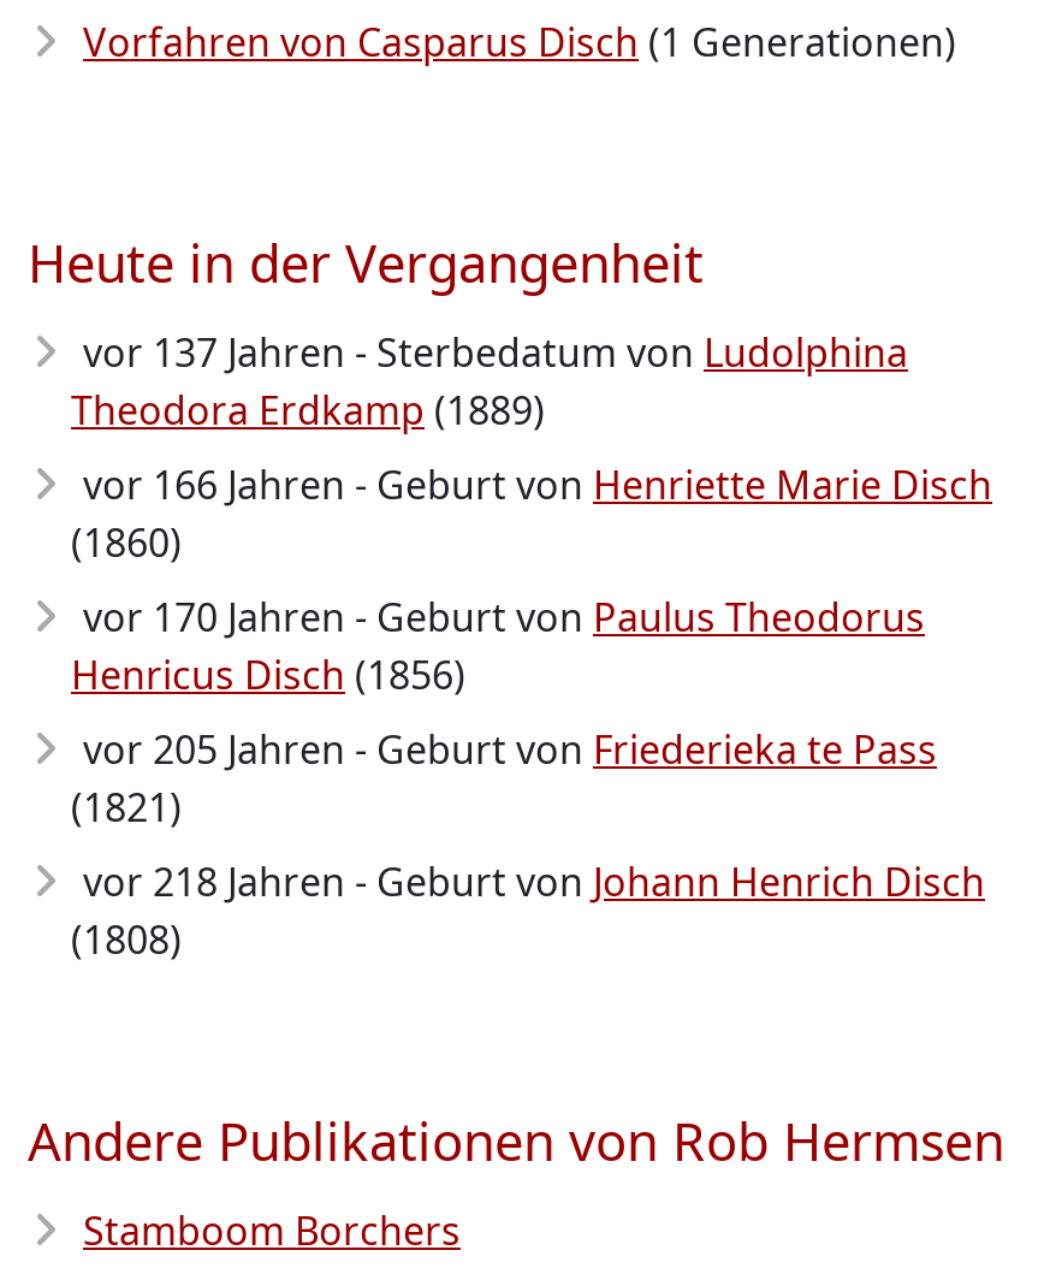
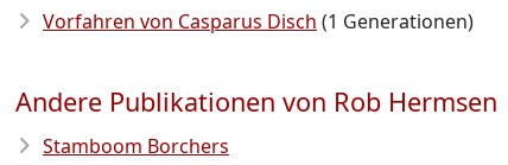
[28,227,992,966] Heute in der Vergangenheit | vor 137 Jahren - Sterbedatum von Ludolphina | Theodora Erdkamp (1889) | vor 166 Jahren - Geburt von Henriette Marie Disch | (1860) | vor 170 Jahren - Geburt von Paulus Theodorus | Henricus Disch (1856) | vor 205 Jahren - Geburt von Friederieka te Pass | (1821) | vor 218 Jahren - Geburt von Johann Henrich Disch | (1808) -> none

